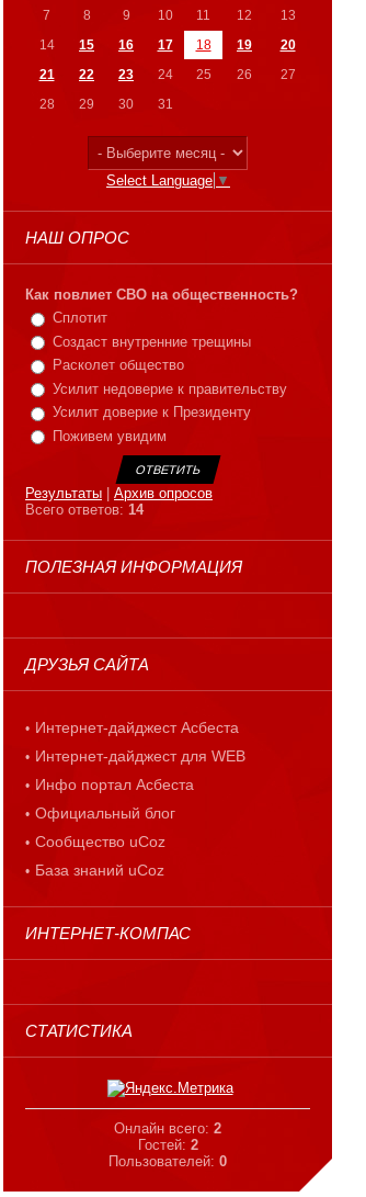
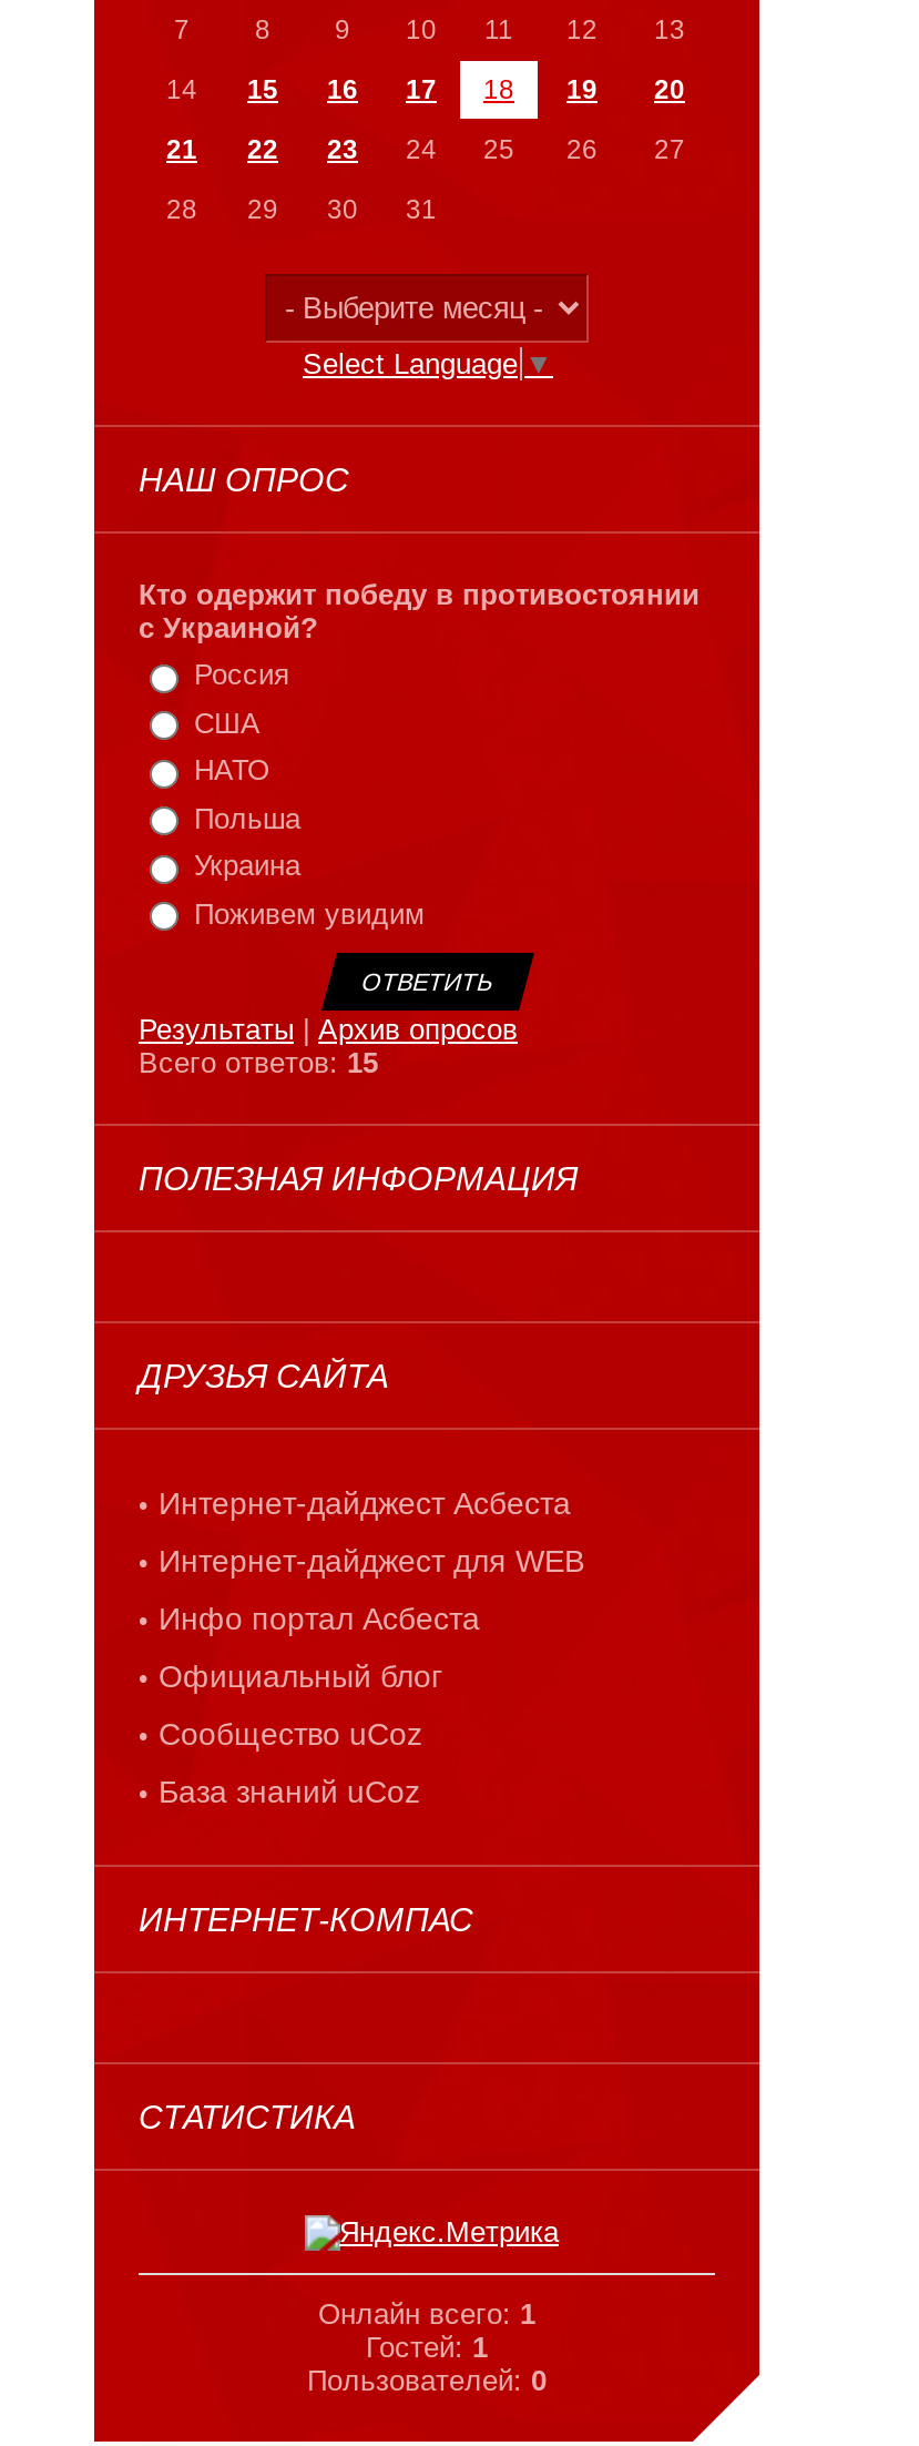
[25,286,298,421] Как повлиет СВО на общественность? | Сплотит | Создаст внутренние трещины | Расколет общество | Усилит недоверие к правительству | Усилит доверие к Президенту -> [139,578,700,883] Кто одержит победу в противостоянии | с Украиной? | Россия | США | НАТО | Польша | Украина
[25,502,144,518] Всего ответов: 14 -> [139,1047,378,1080] Всего ответов: 15
[114,1121,221,1137] Онлайн всего: 2 -> [318,2298,535,2332] Онлайн всего: 1
[138,1137,198,1154] Гостей: 2 -> [366,2332,488,2365] Гостей: 1

